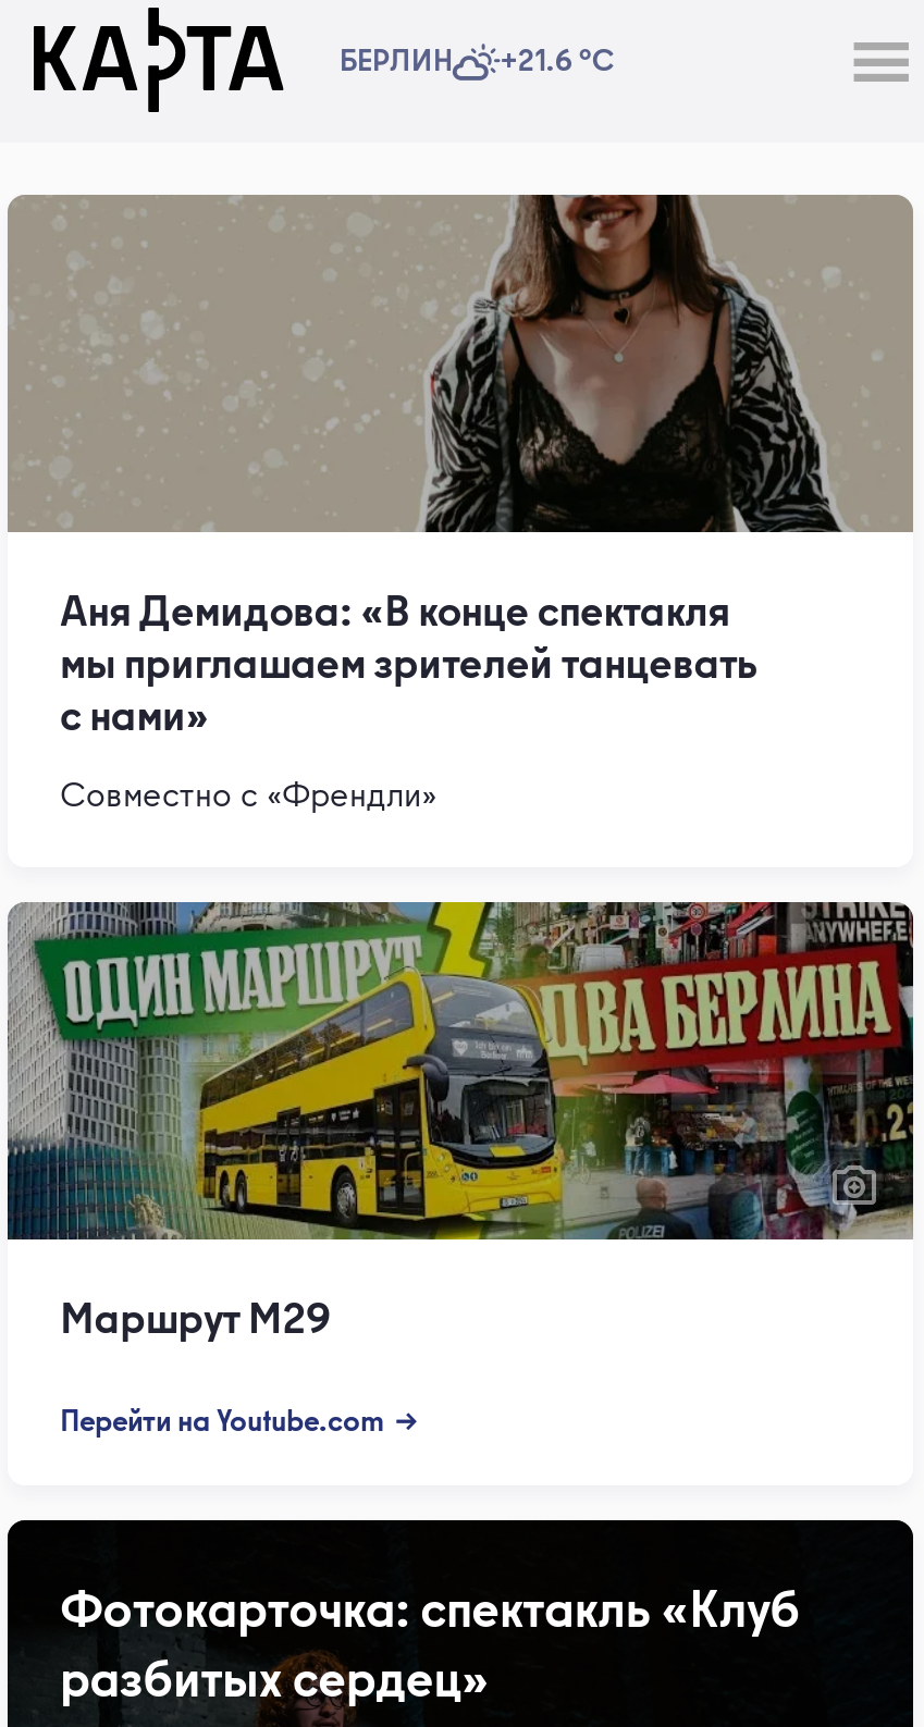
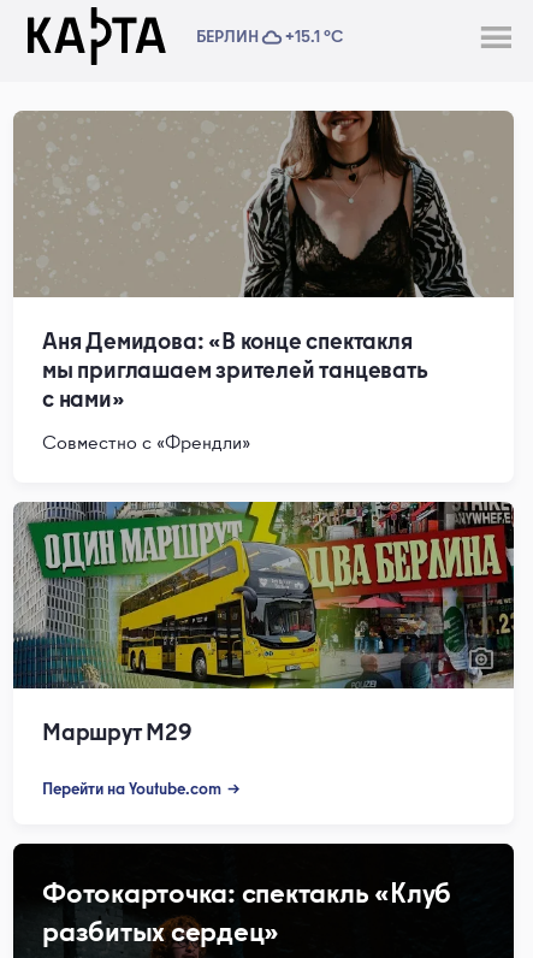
[339,38,614,82] БЕРЛИН +21.6 °C -> [197,24,343,48] БЕРЛИН +15.1 °C

